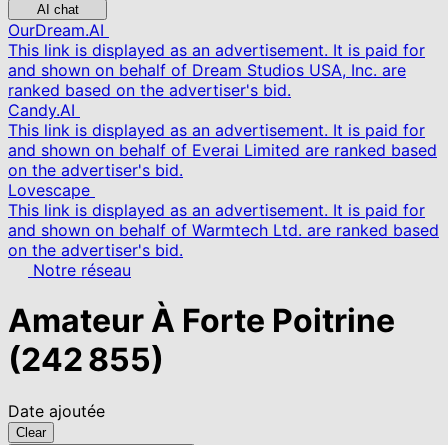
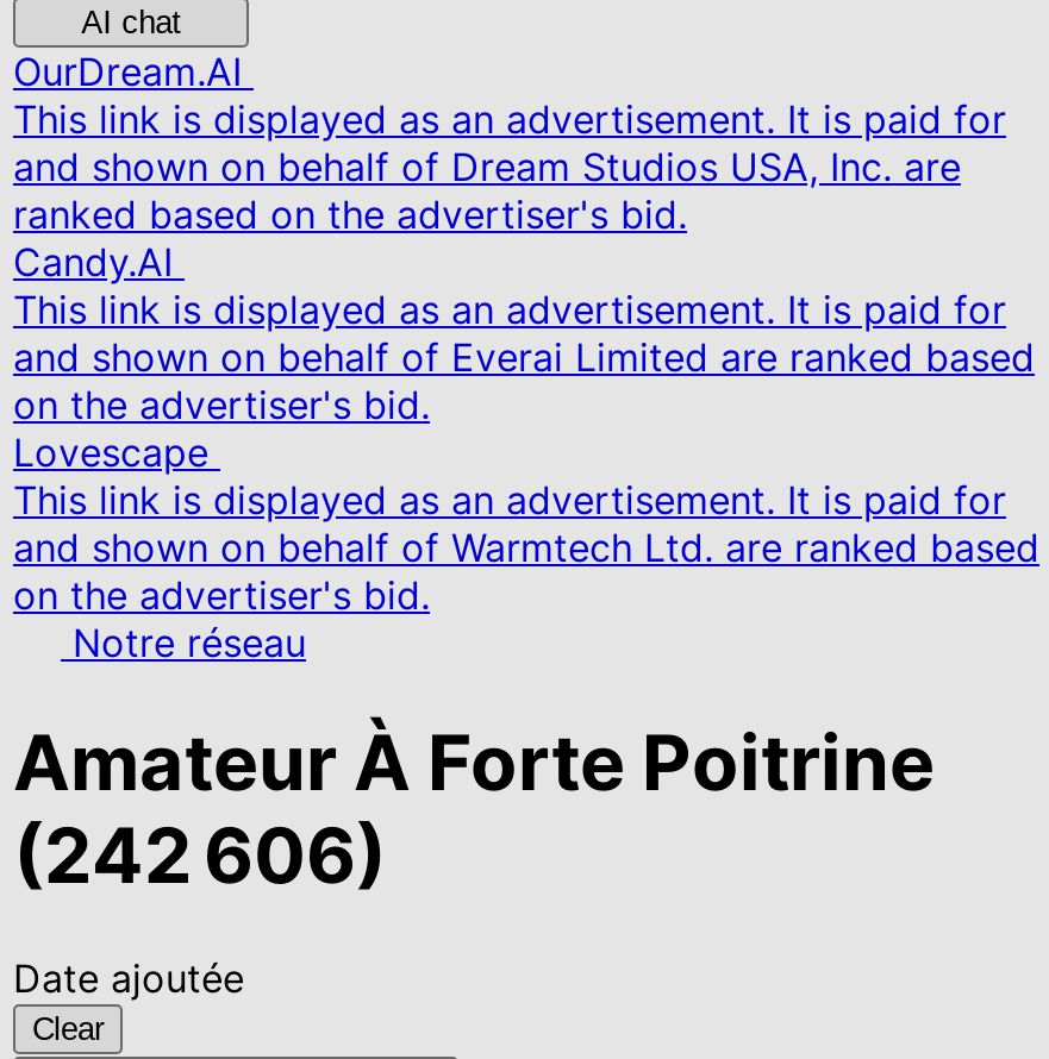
[8,340,164,379] (242 855) -> [13,810,387,903] (242 606)

